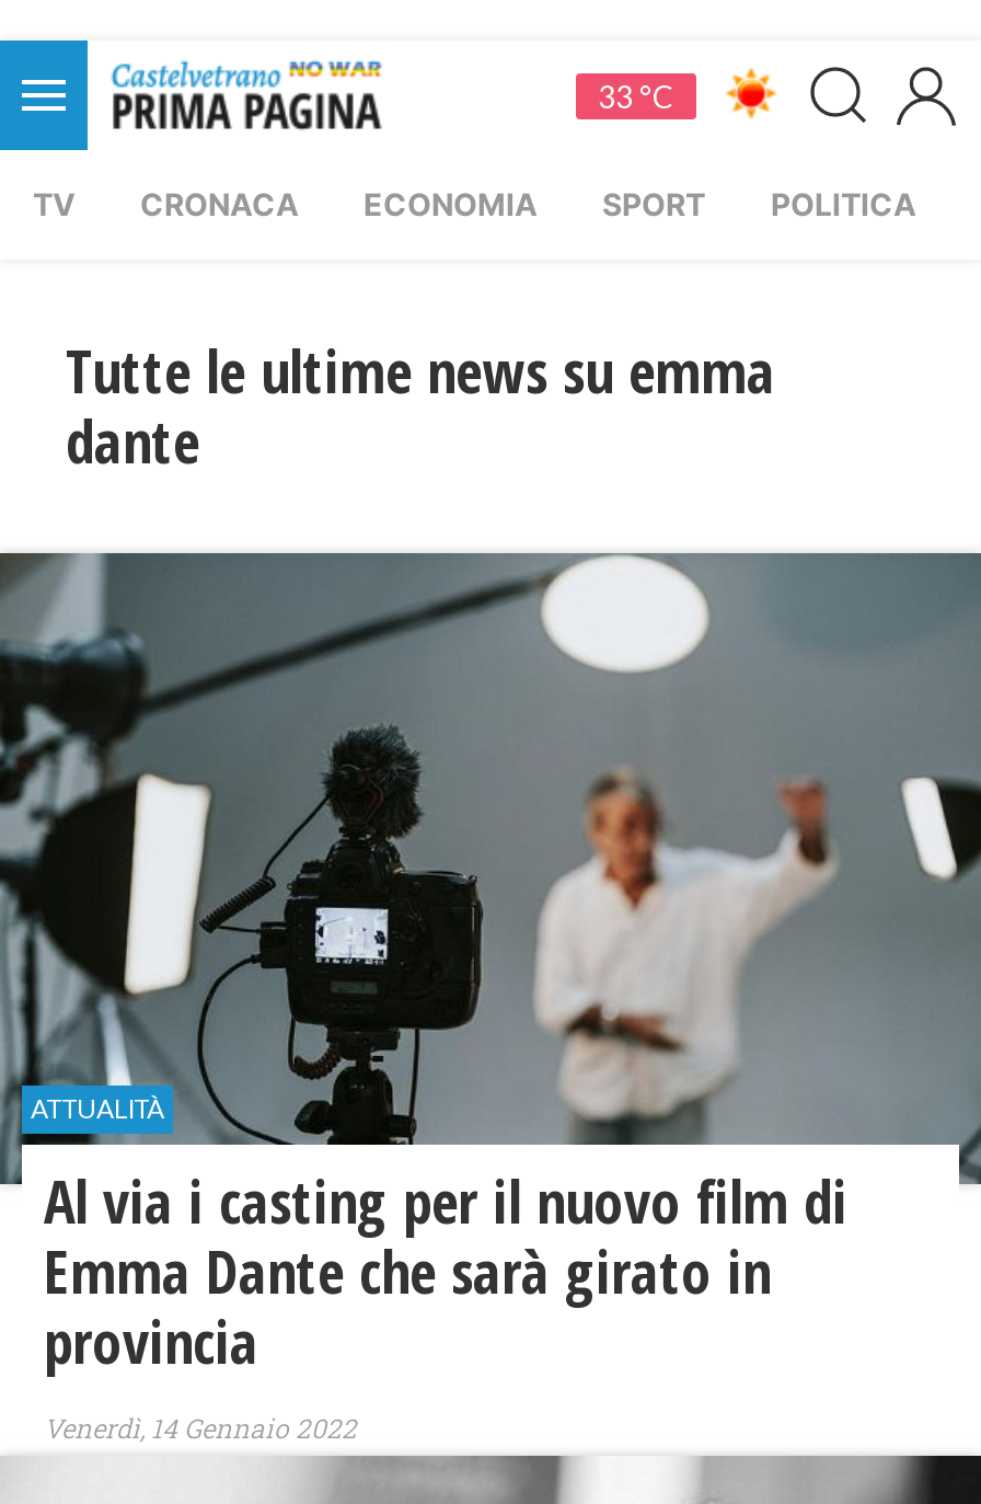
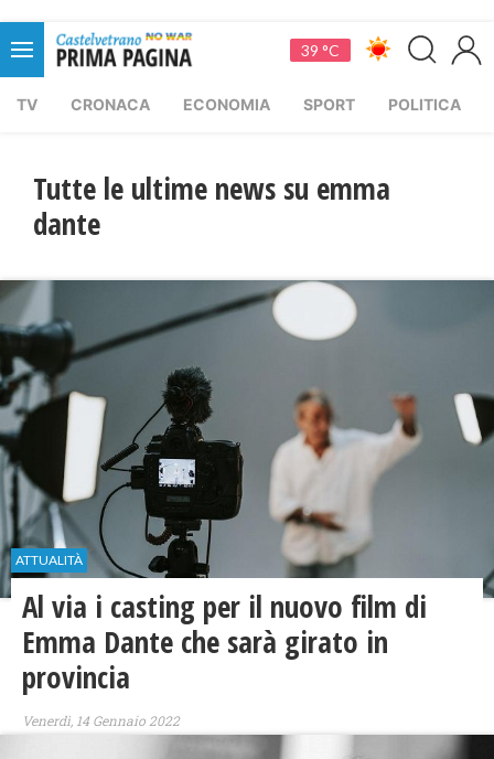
[598,77,674,114] 33 °C -> [301,40,340,59] 39 °C

